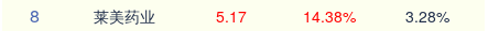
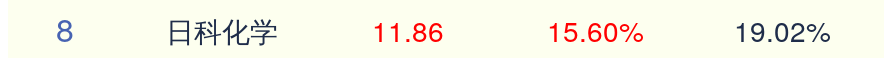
[94,6,449,27] 莱美药业 | 5.17 | 14.38% | 3.28% -> [166,11,830,51] 日科化学 | 11.86 | 15.60% | 19.02%

